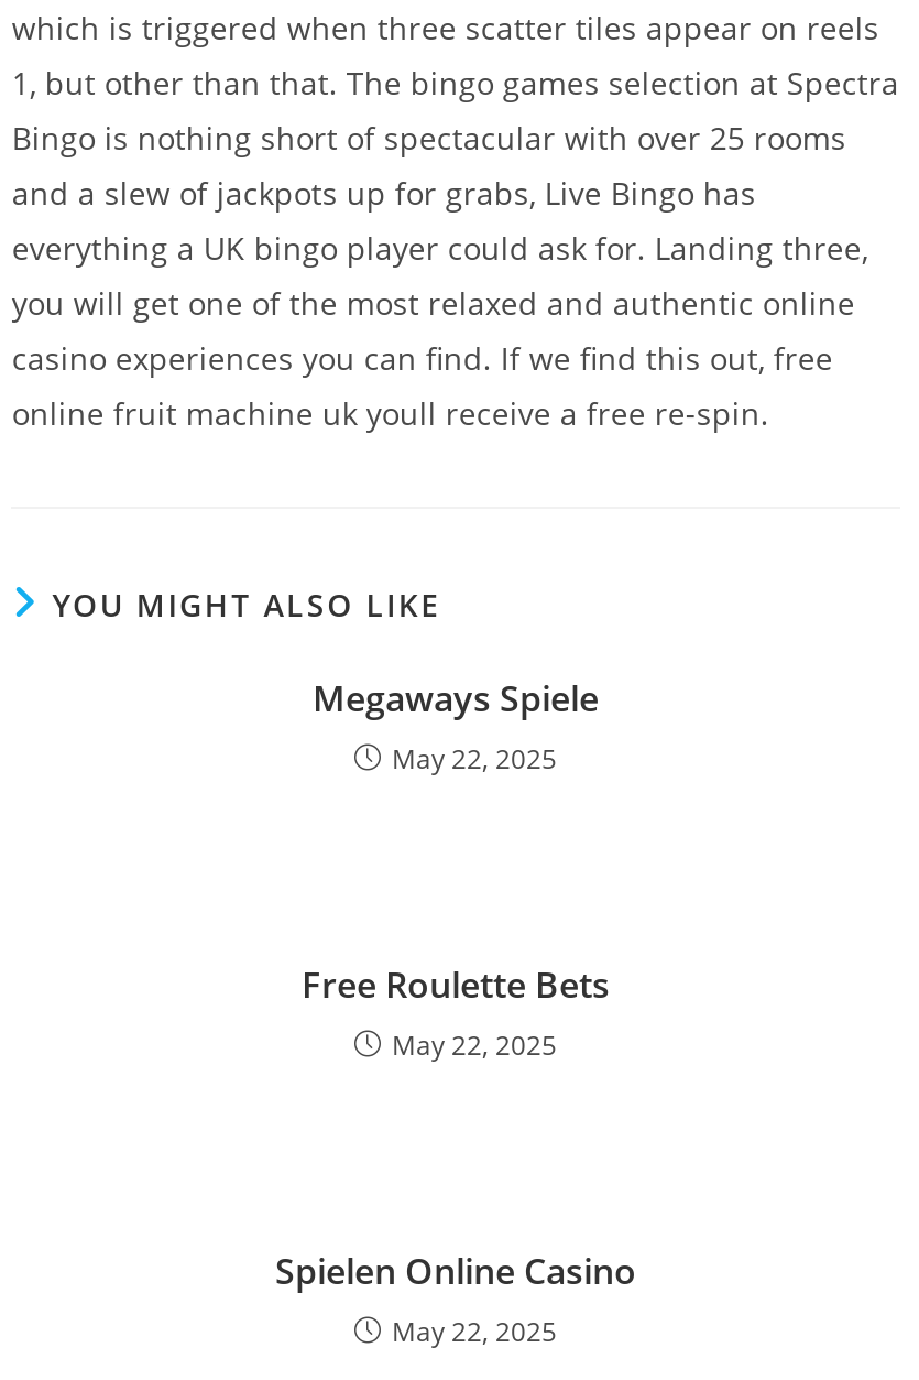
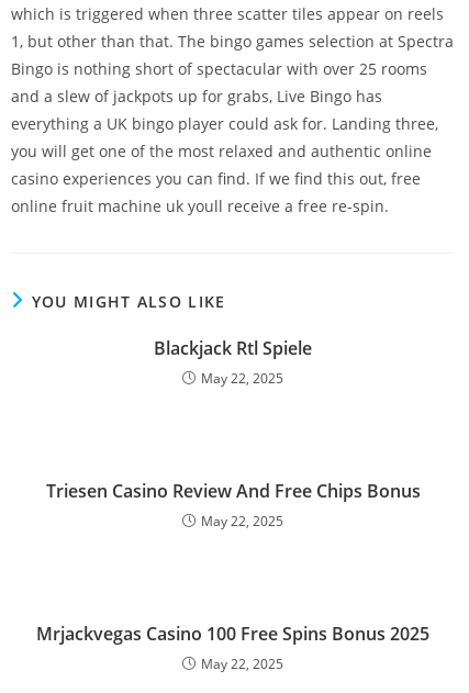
[313,674,599,722] Megaways Spiele -> [154,336,312,360] Blackjack Rtl Spiele
[302,960,610,1009] Free Roulette Bets -> [46,479,420,503] Triesen Casino Review And Free Chips Bonus
[275,1247,636,1295] Spielen Online Casino -> [36,622,429,646] Mrjackvegas Casino 100 Free Spins Bonus 2025

